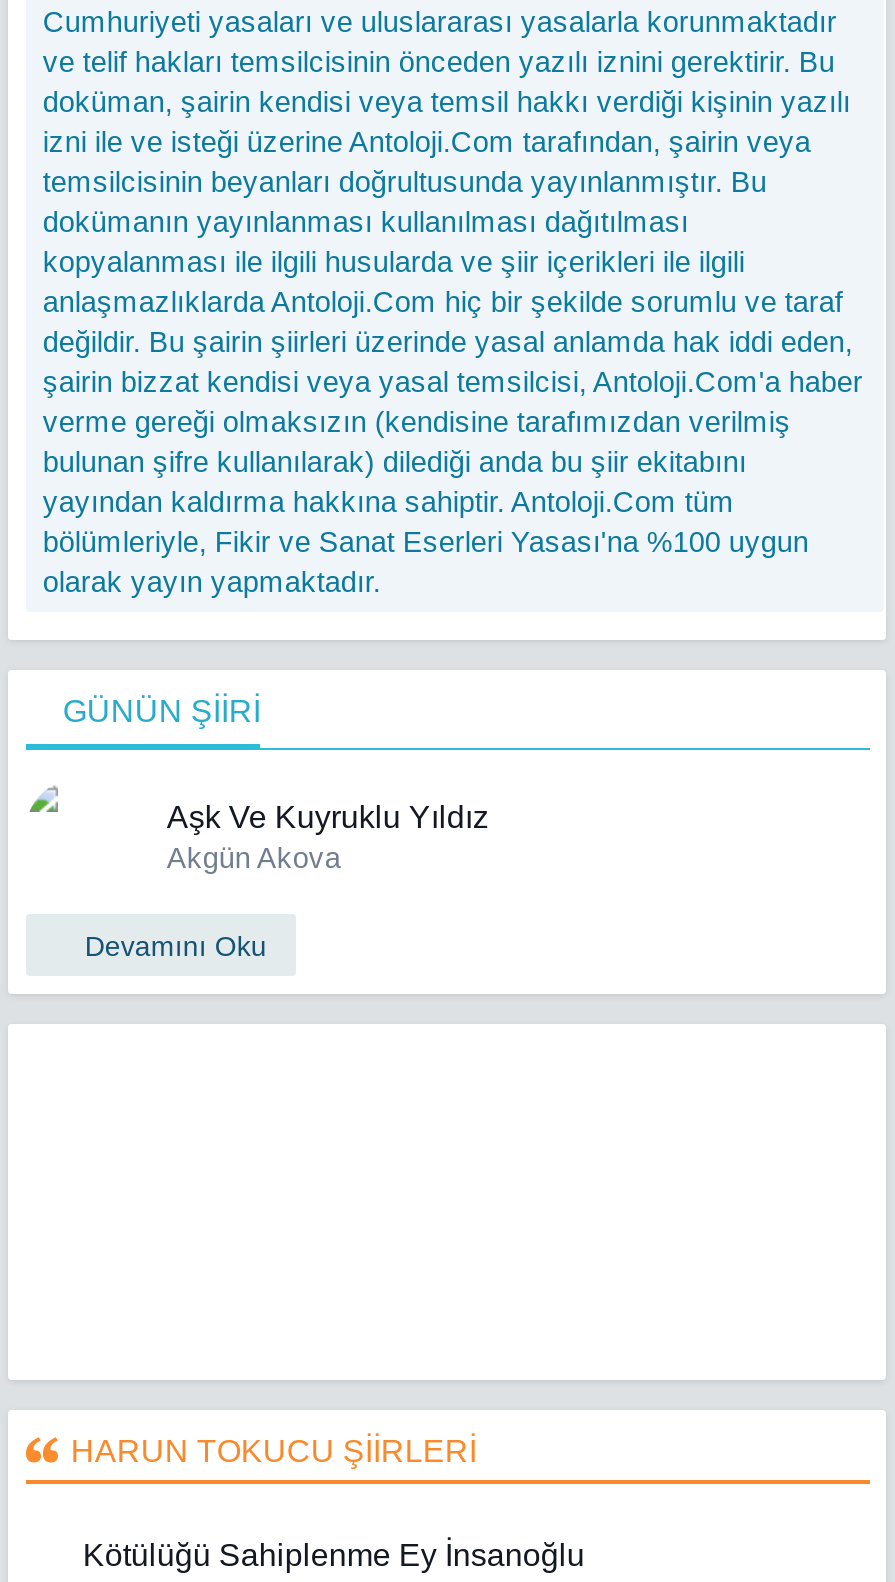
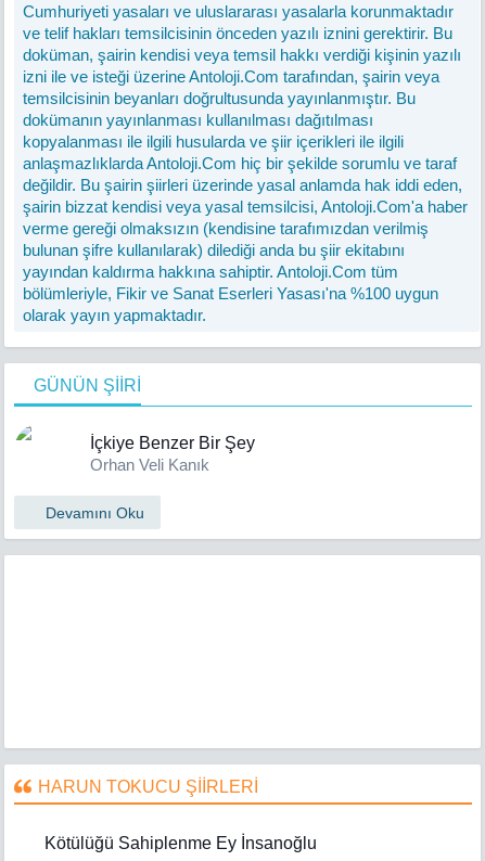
[167,800,489,874] Aşk Ve Kuyruklu Yıldız | Akgün Akova -> [90,434,255,474] İçkiye Benzer Bir Şey | Orhan Veli Kanık

